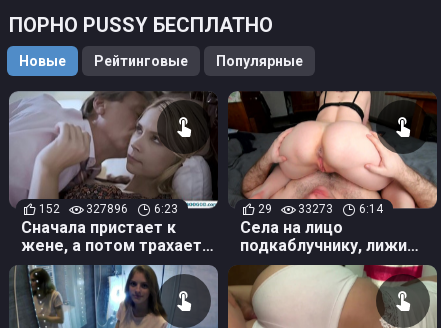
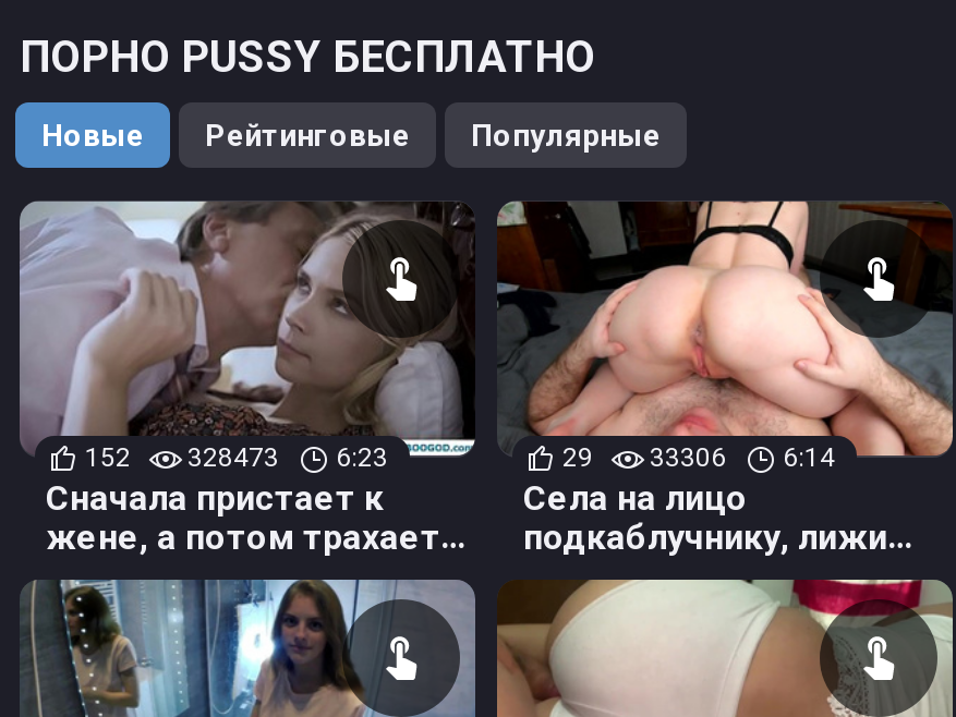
[39,202,178,216] 152 327896 6:23 -> [85,442,388,472] 152 328473 6:23
[258,202,383,216] 29 33273 6:14 -> [562,442,835,472] 29 33306 6:14

